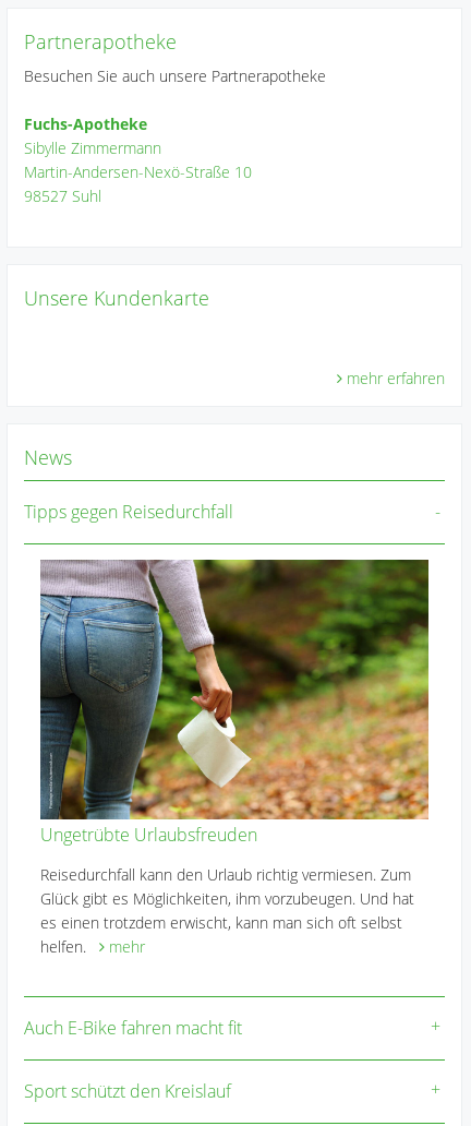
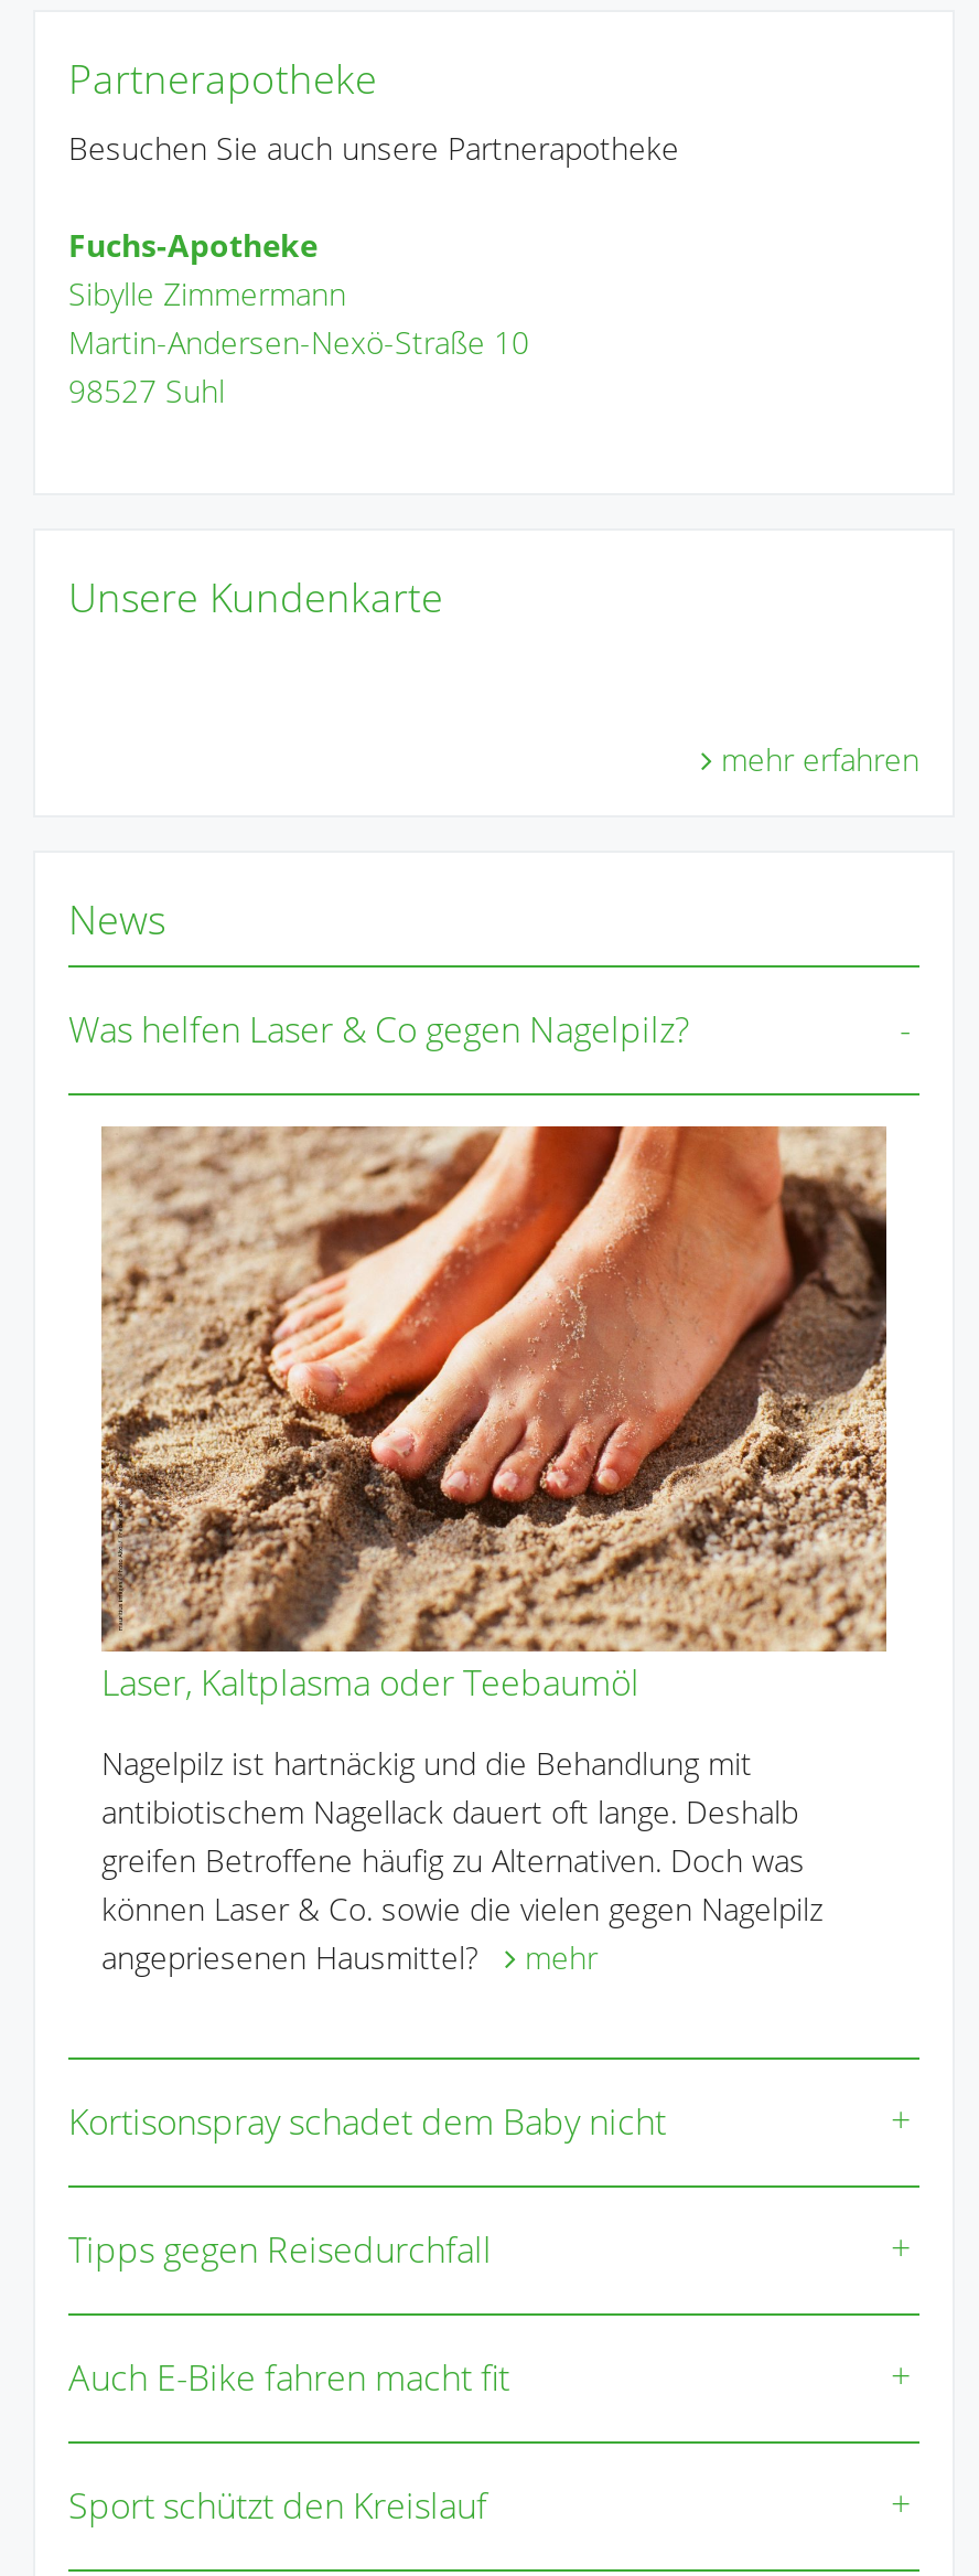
none -> [68,1006,690,1054] Was helfen Laser & Co gegen Nagelpilz?
none -> [68,1658,822,2145] Laser, Kaltplasma oder Teebaumöl | Nagelpilz ist hartnäckig und die Behandlung mit | antibiotischem Nagellack dauert oft lange. Deshalb | greifen Betroffene häufig zu Alternativen. Doch was | können Laser & Co. sowie die vielen gegen Nagelpilz | angepriesenen Hausmittel? mehr | Kortisonspray schadet dem Baby nicht
moved [24,500,233,524] -> [68,2225,492,2273]: Tipps gegen Reisedurchfall
[39,559,430,820] [image] -> [99,1124,889,1652] [image]
[40,822,414,957] Ungetrübte Urlaubsfreuden | Reisedurchfall kann den Urlaub richtig vermiesen. Zum | Glück gibt es Möglichkeiten, ihm vorzubeugen. Und hat | es einen trotzdem erwischt, kann man sich oft selbst | helfen. mehr -> none

